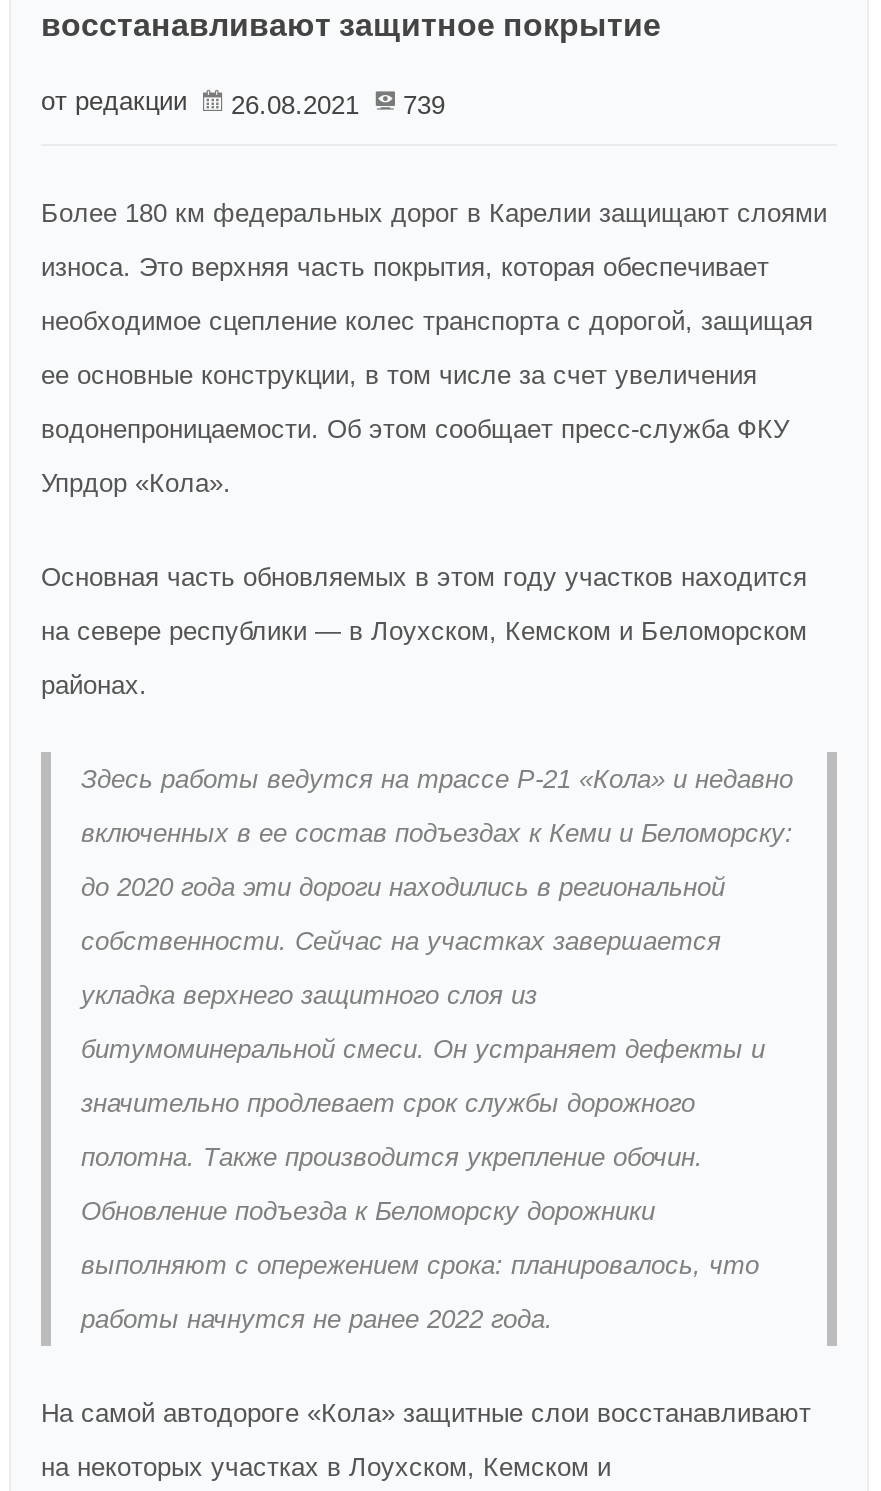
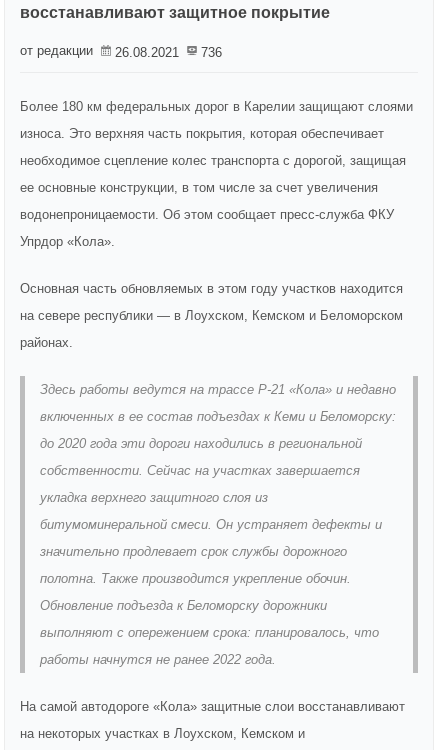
[41,86,445,120] от редакции 26.08.2021 739 -> [20,43,222,60] от редакции 26.08.2021 736

